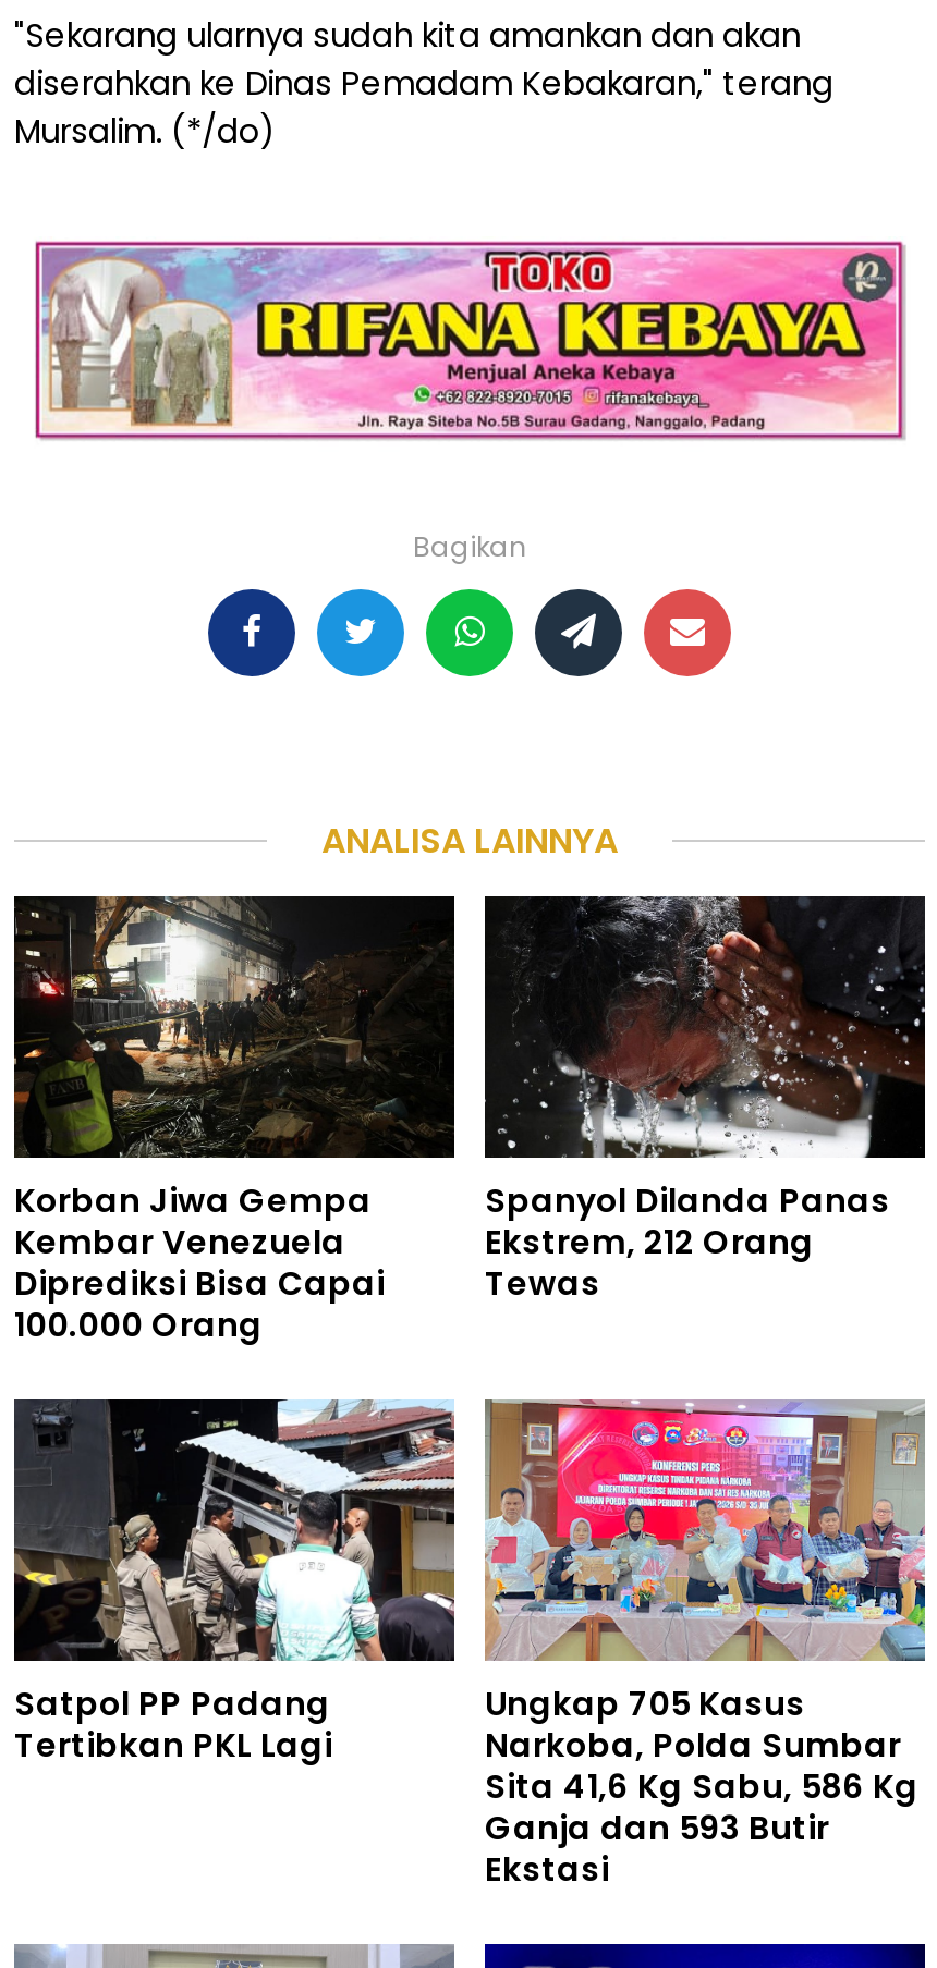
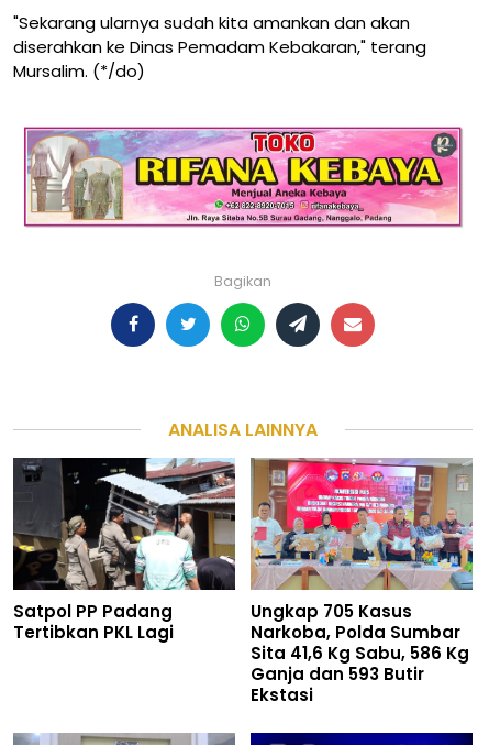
[12,894,457,1347] [image] | Korban Jiwa Gempa | Kembar Venezuela | Diprediksi Bisa Capai | 100.000 Orang -> none
[483,894,927,1306] [image] | Spanyol Dilanda Panas | Ekstrem, 212 Orang | Tewas -> none

